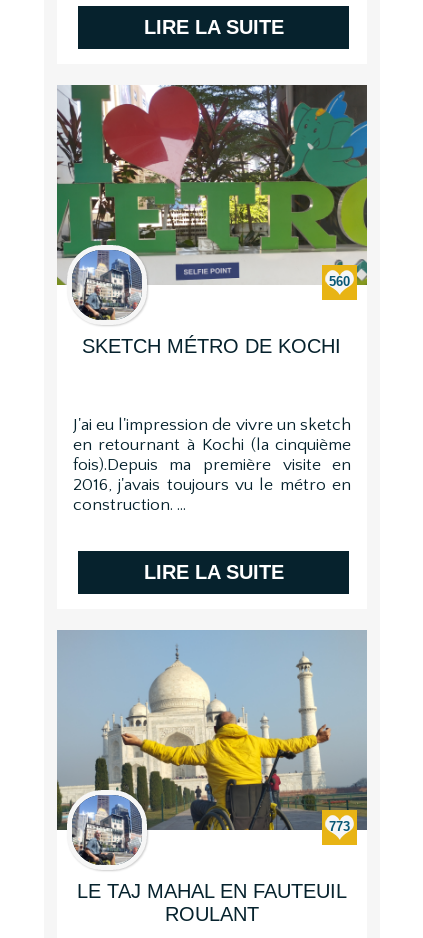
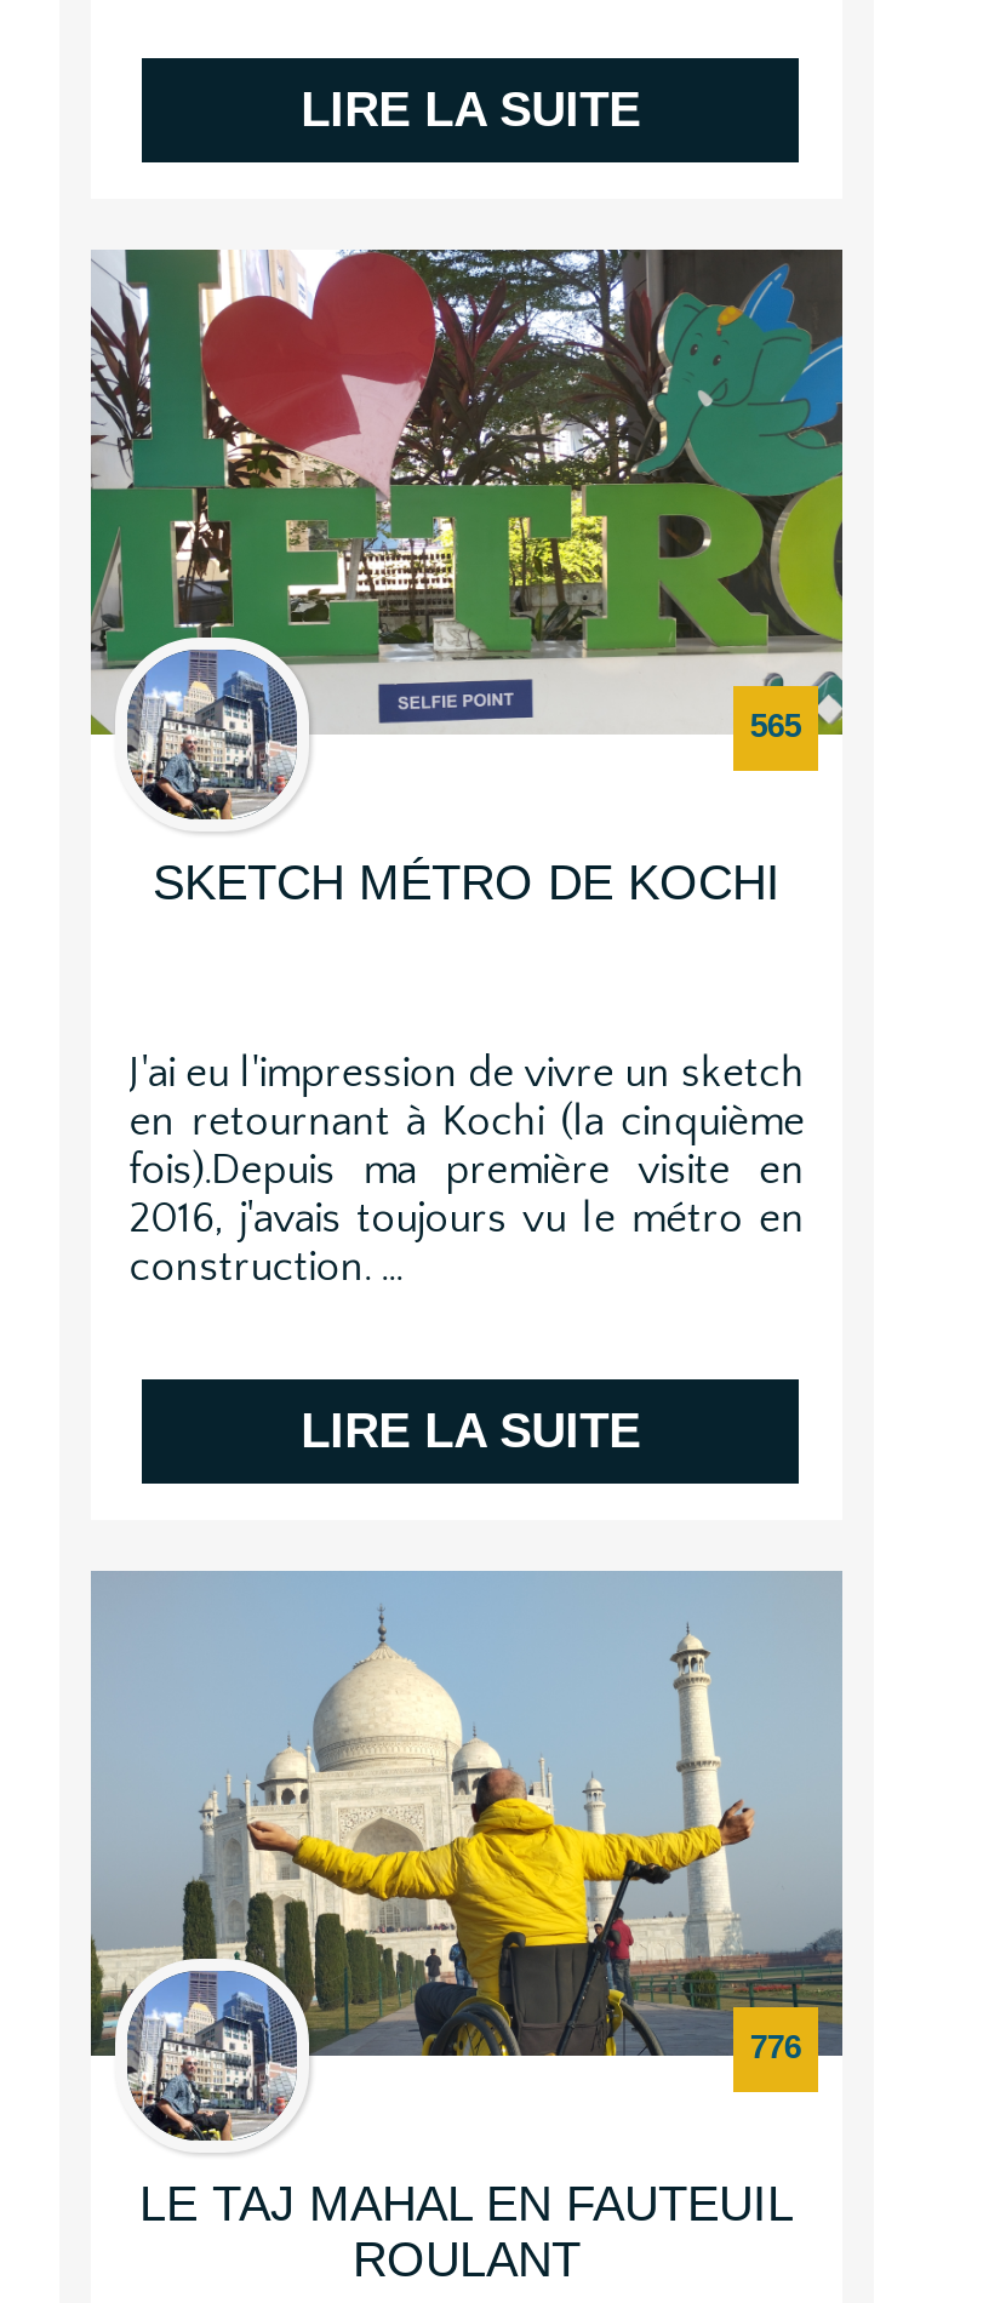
[329,274,350,289] 560 -> [750,708,801,744] 565
[329,819,350,834] 773 -> [750,2029,801,2066] 776

